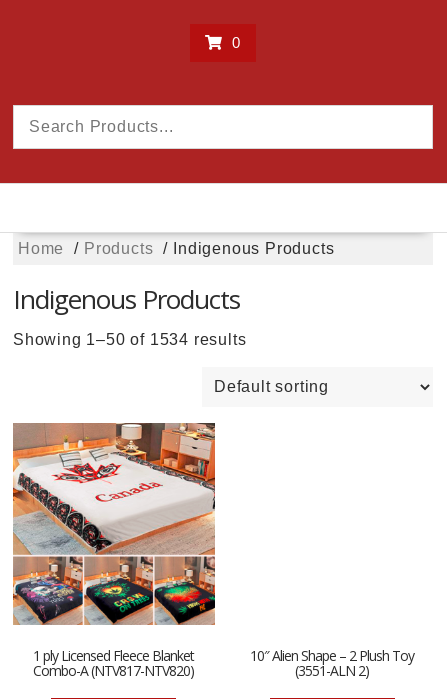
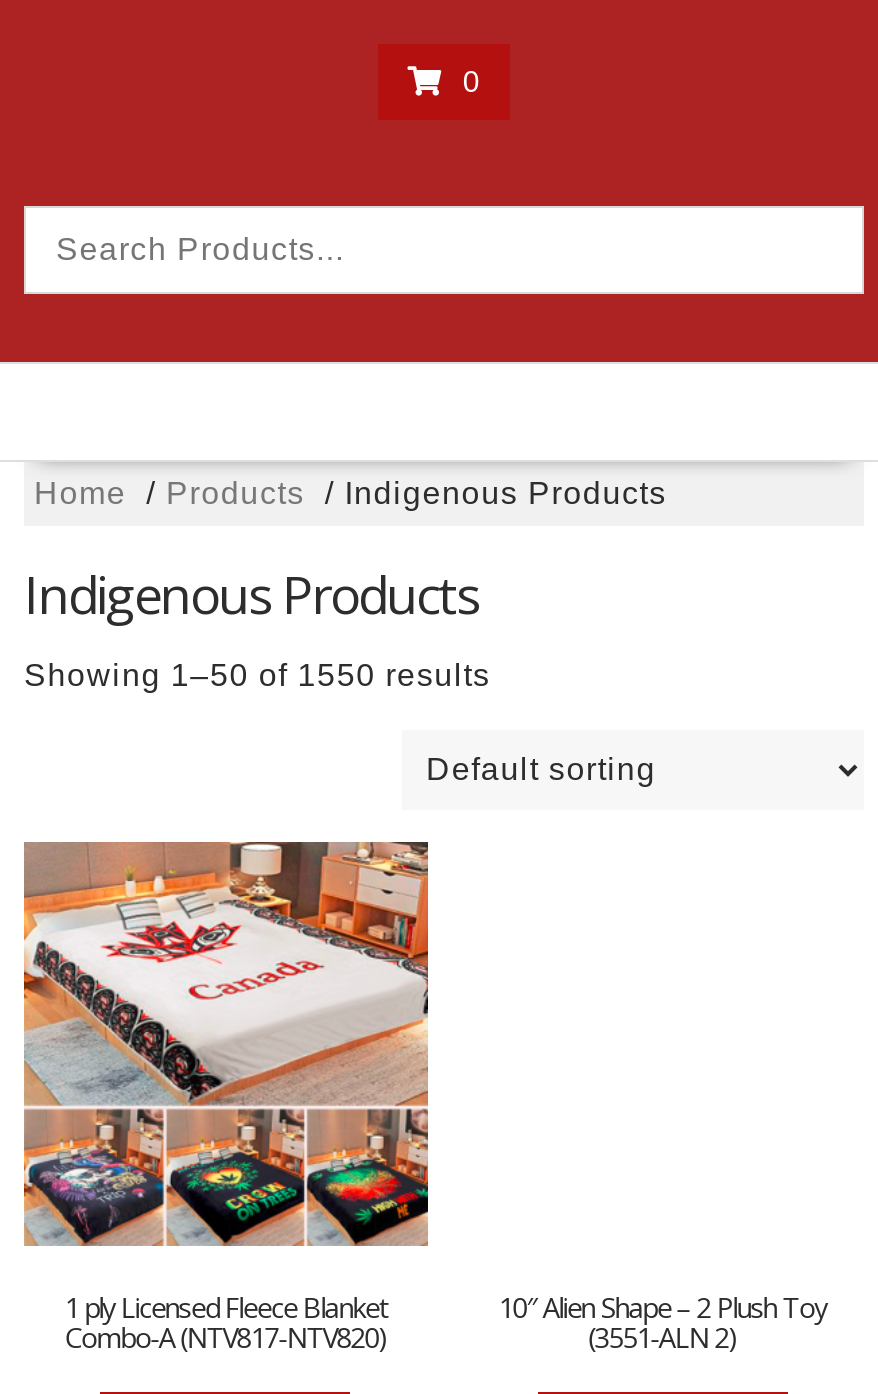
[13,331,246,348] Showing 1–50 of 1534 results -> [24,658,491,692] Showing 1–50 of 1550 results

